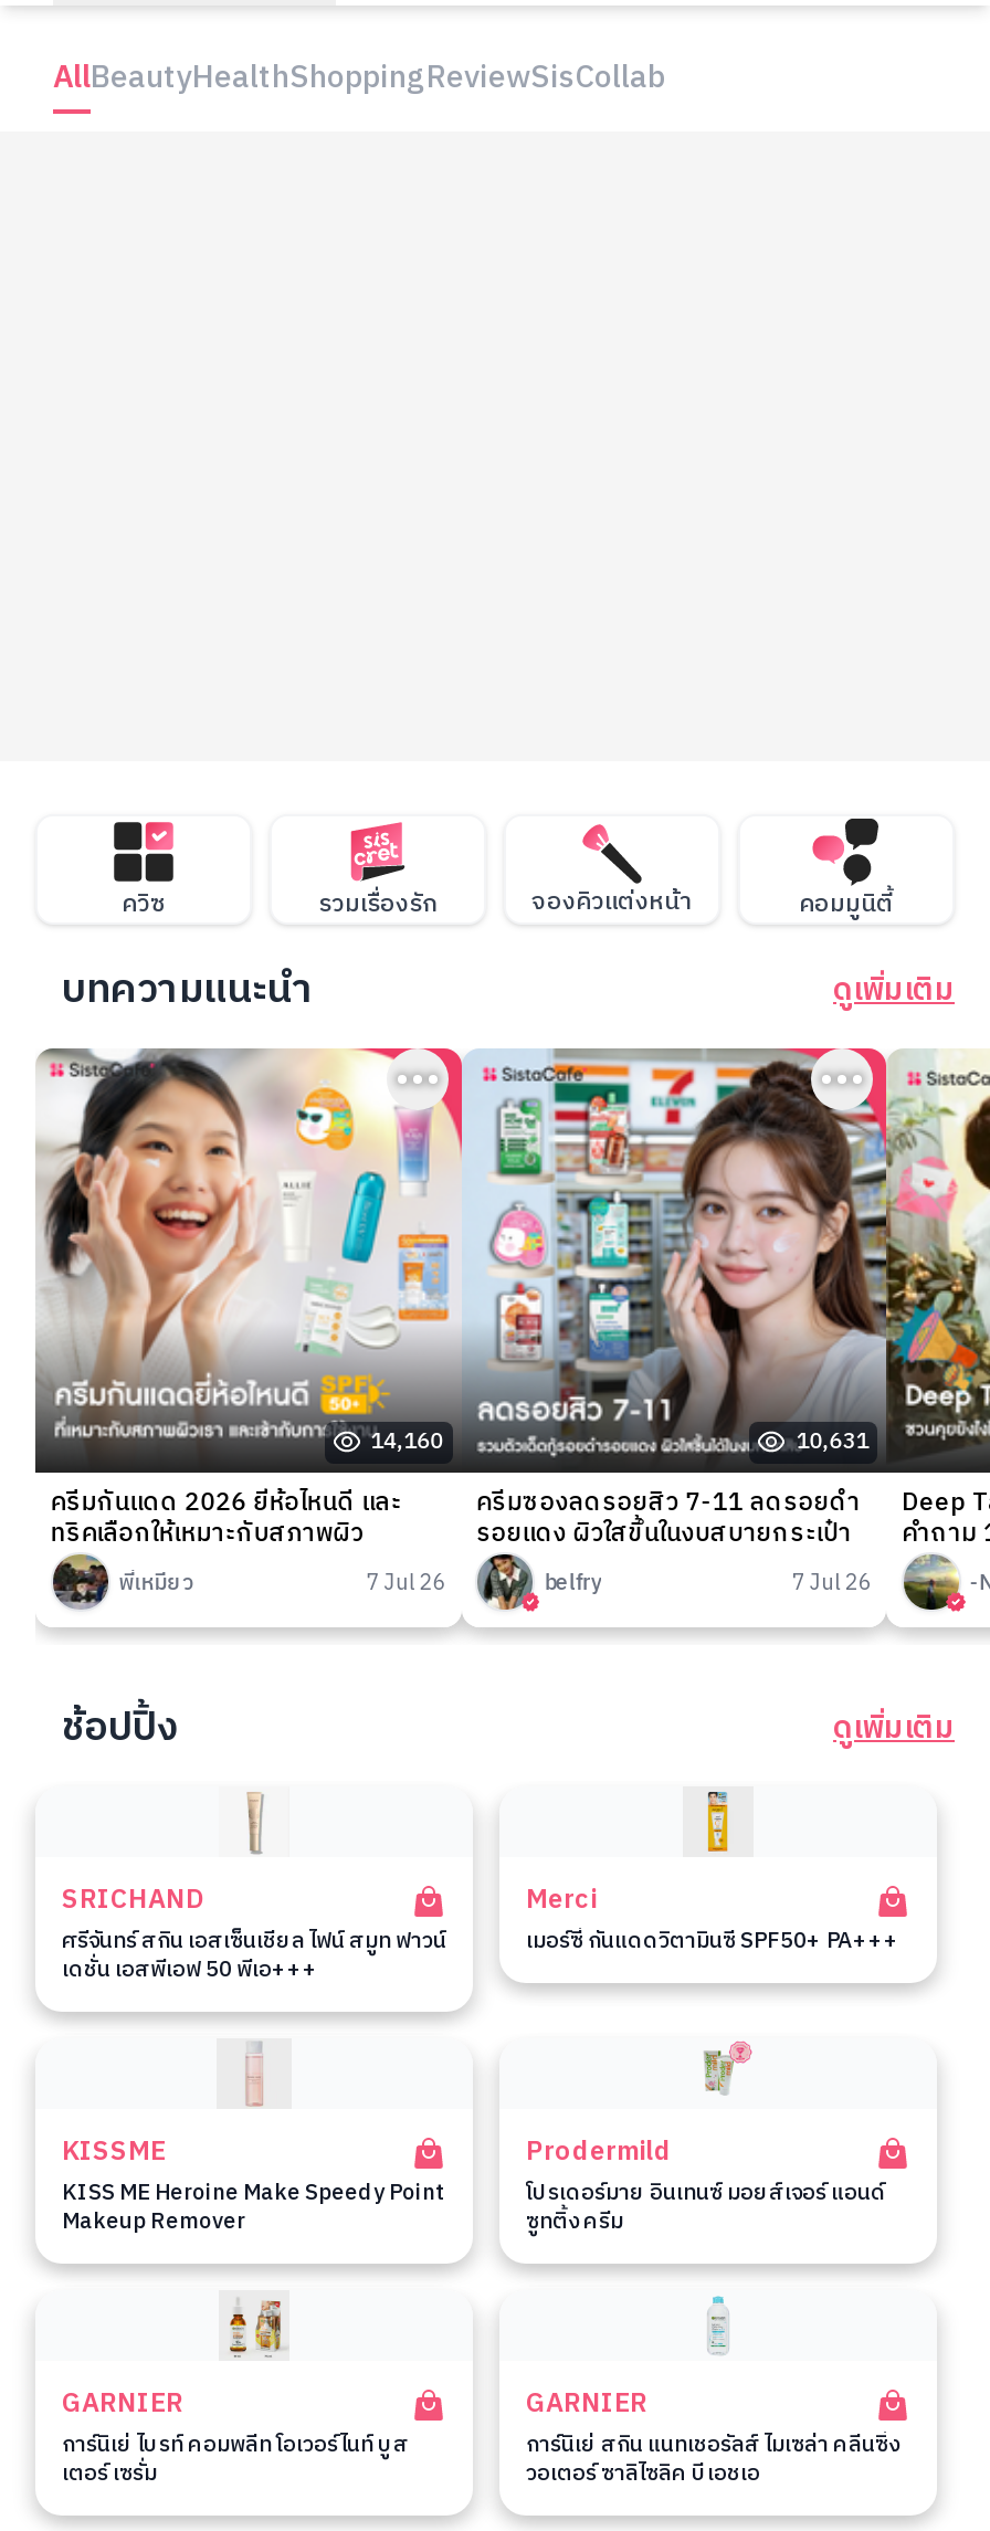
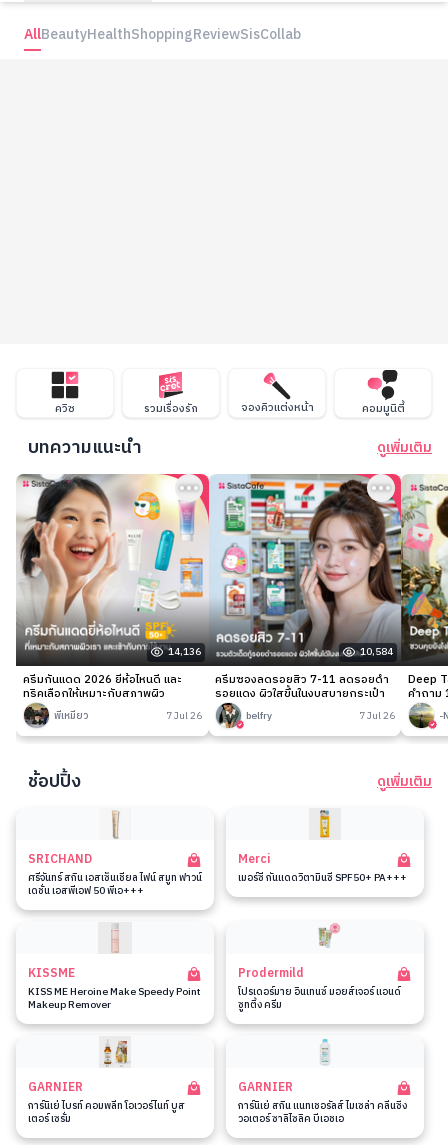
[370,1425,443,1460] 14,160 -> [168,644,201,660] 14,136
[796,1425,869,1460] 10,631 -> [360,644,393,660] 10,584

